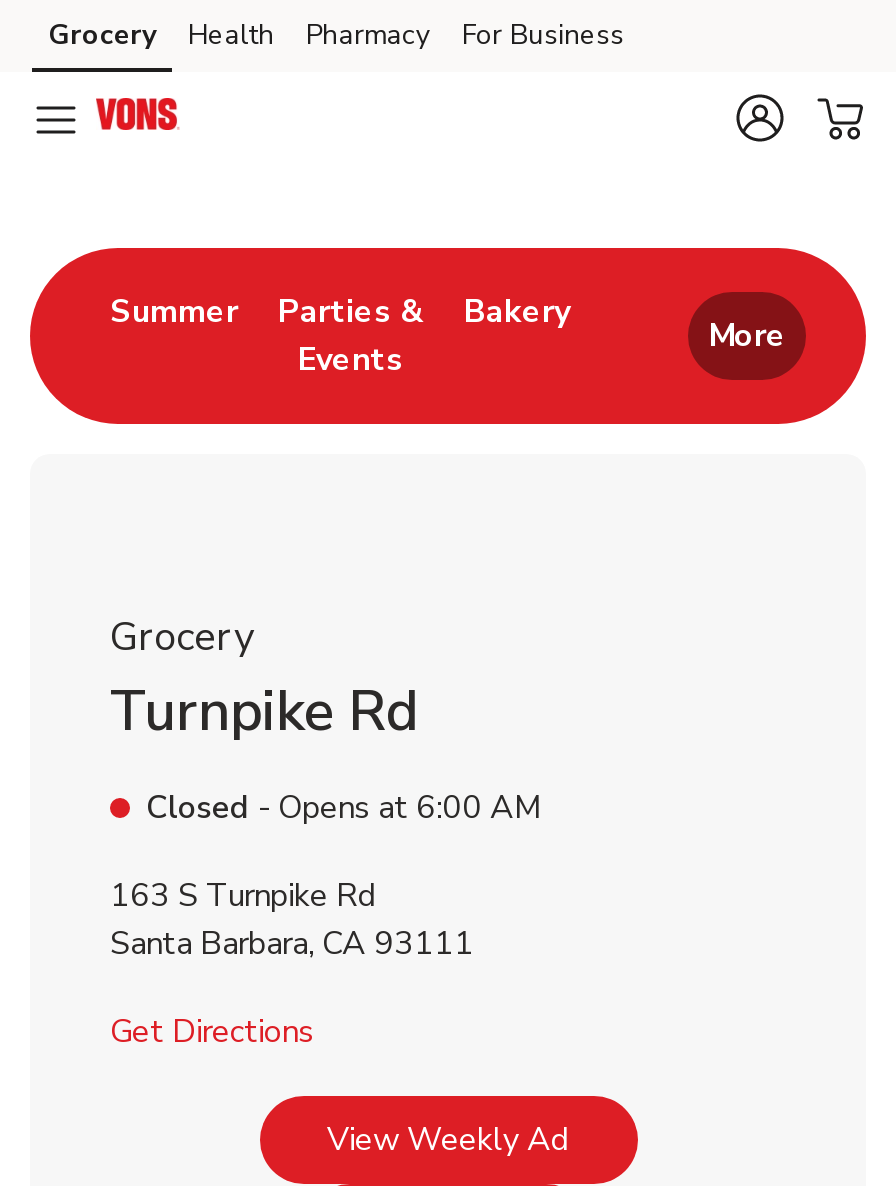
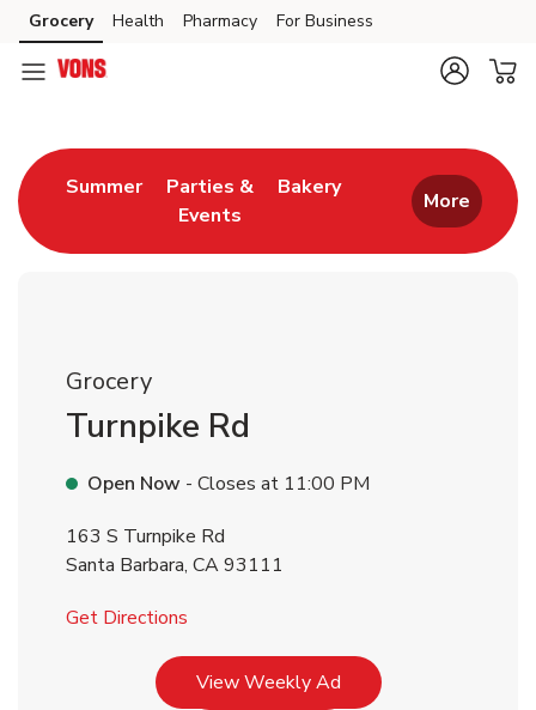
[146,786,542,830] Closed - Opens at 6:00 AM -> [87,471,370,497] Open Now - Closes at 11:00 PM

